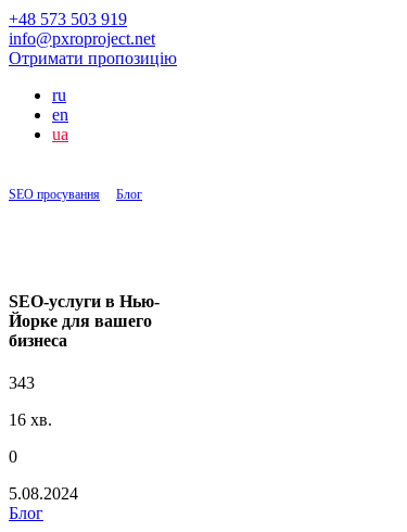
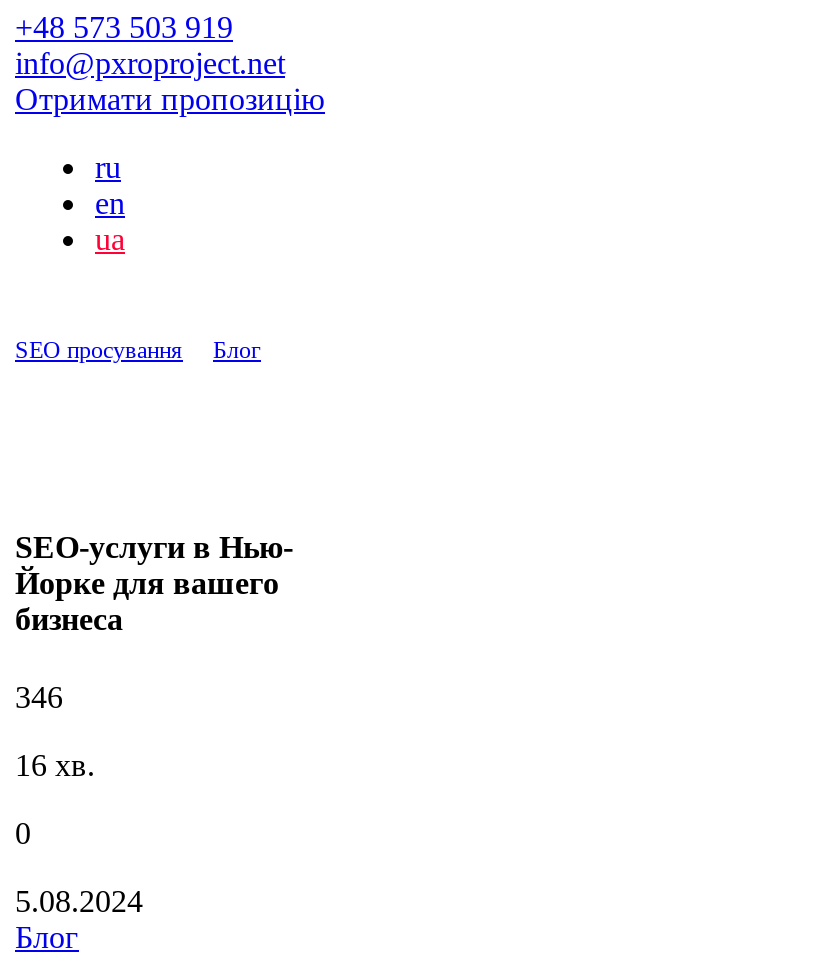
[9,374,35,392] 343 -> [15,681,63,715] 346

